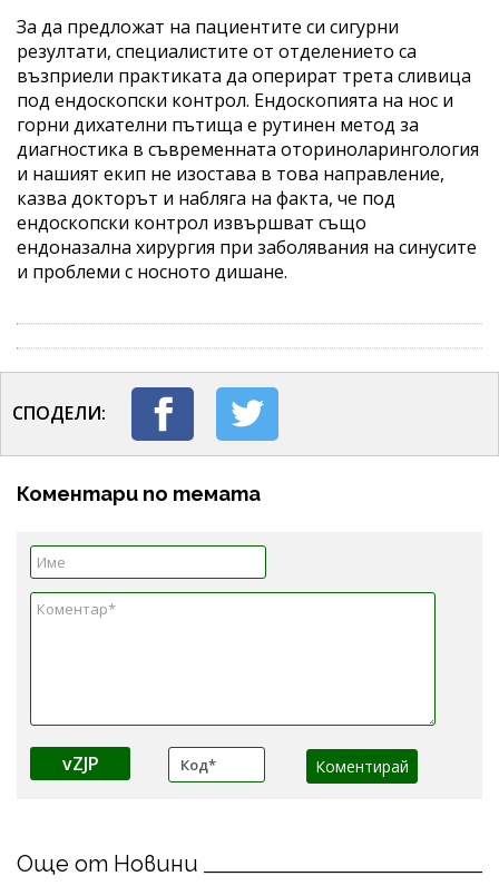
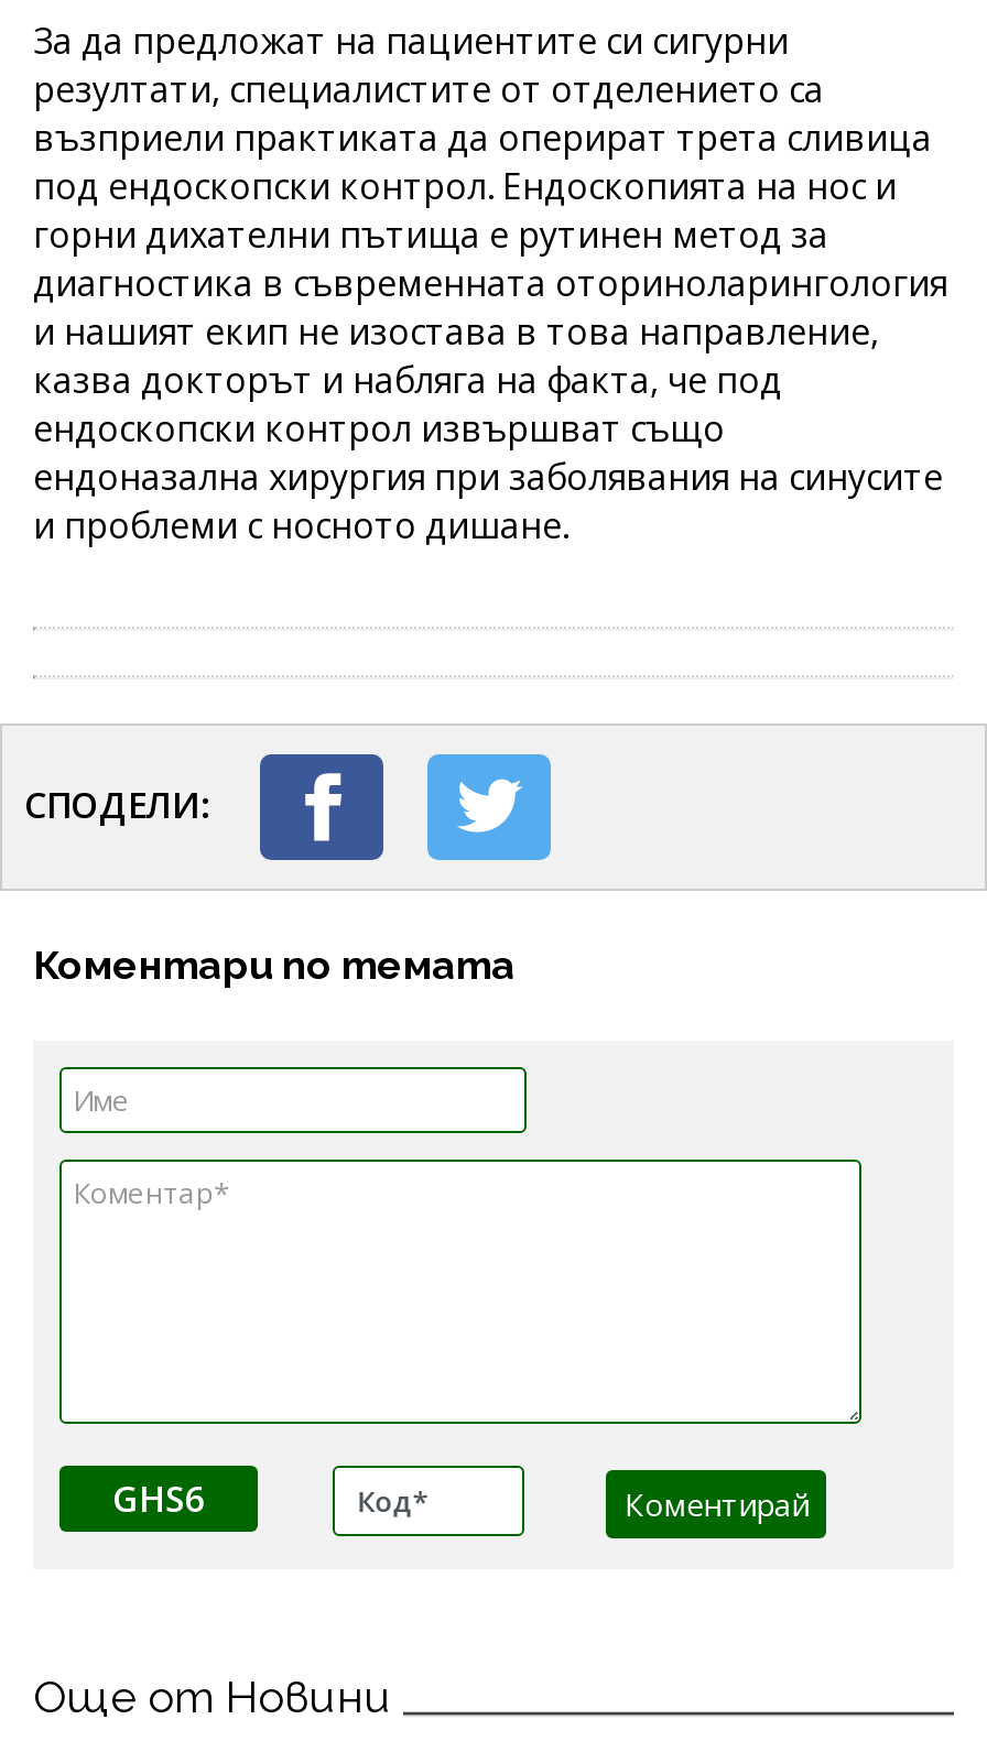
[62,751,99,775] vZJP -> [112,1474,205,1522] GHS6

